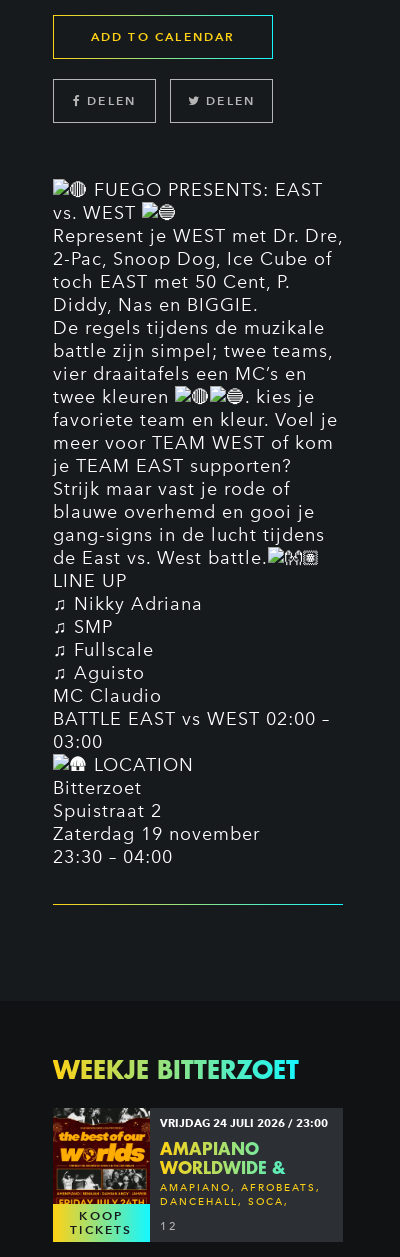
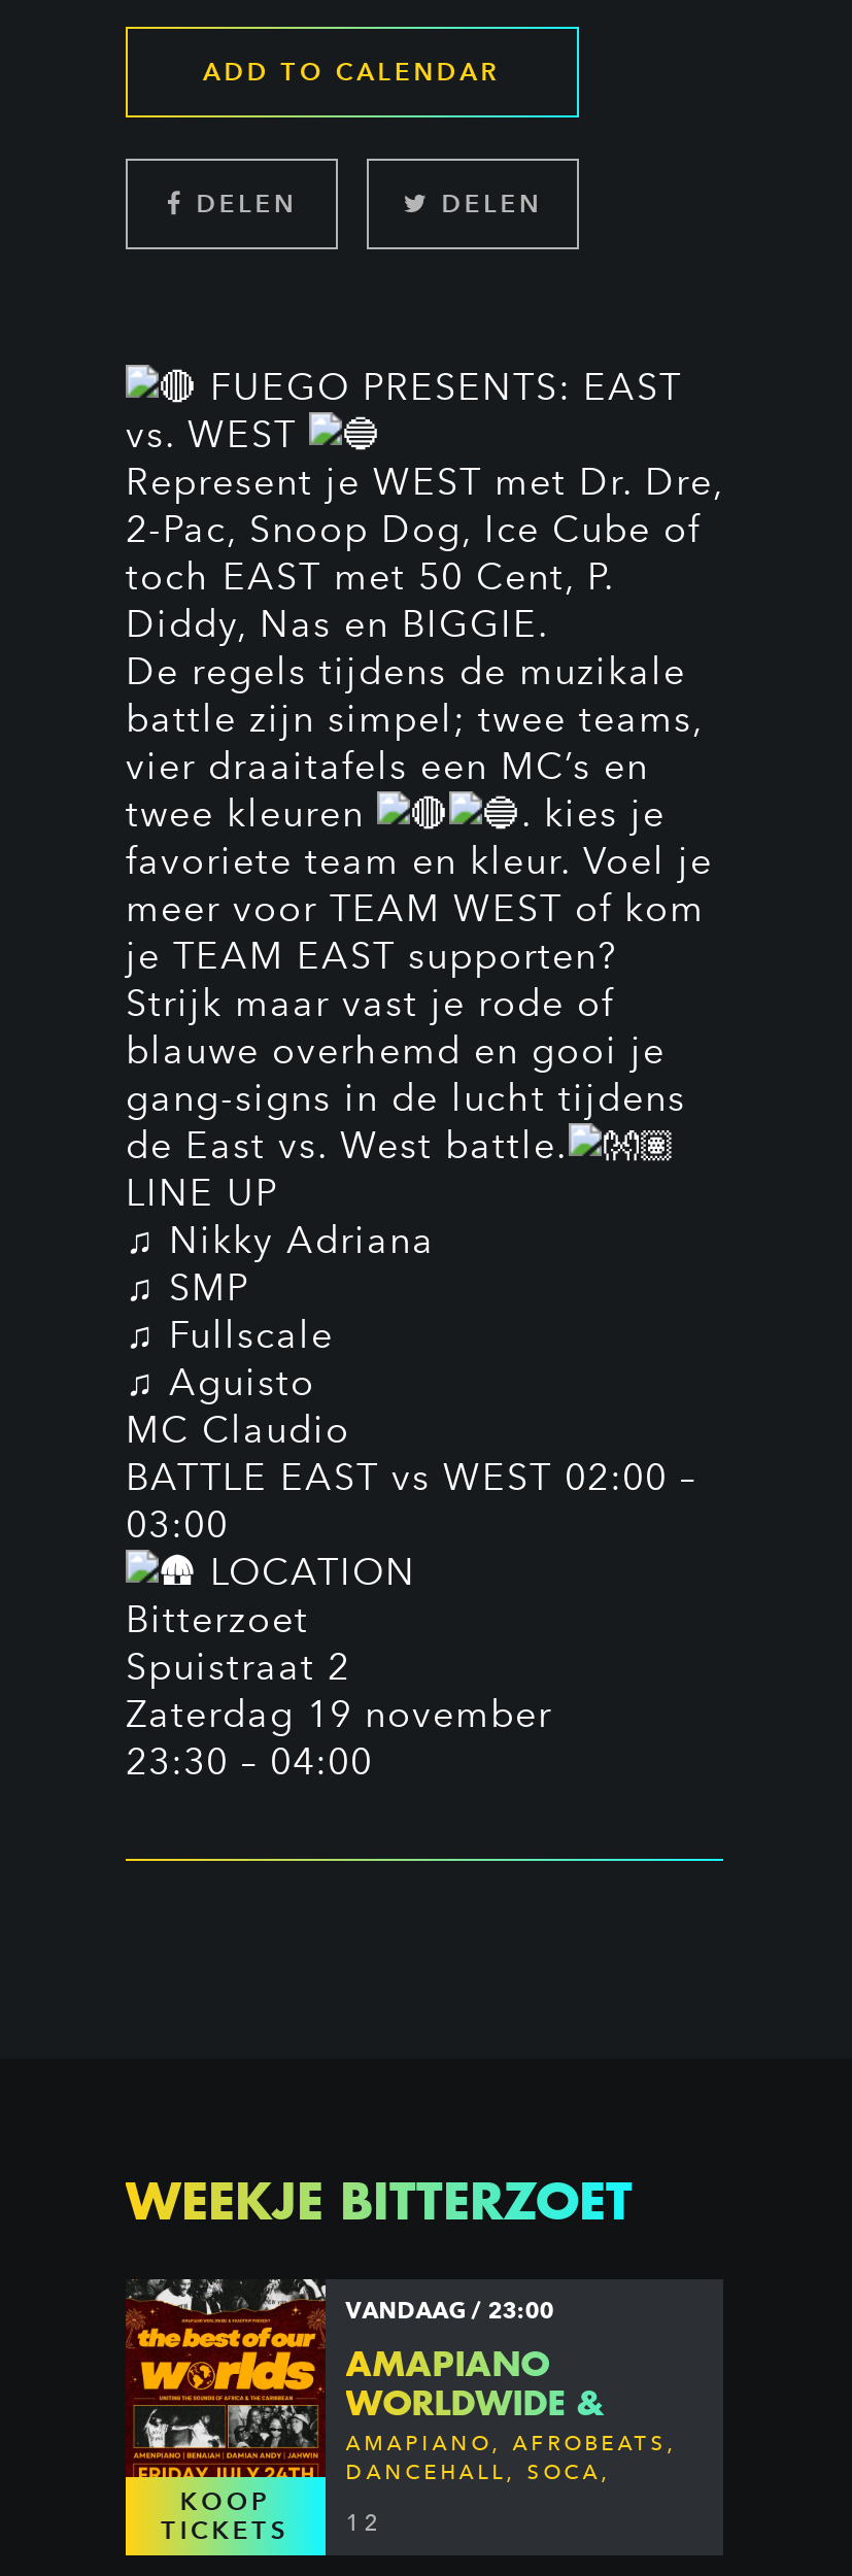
[160,1116,328,1130] VRIJDAG 24 JULI 2026 / 23:00 -> [346,2296,554,2325] VANDAAG / 23:00

